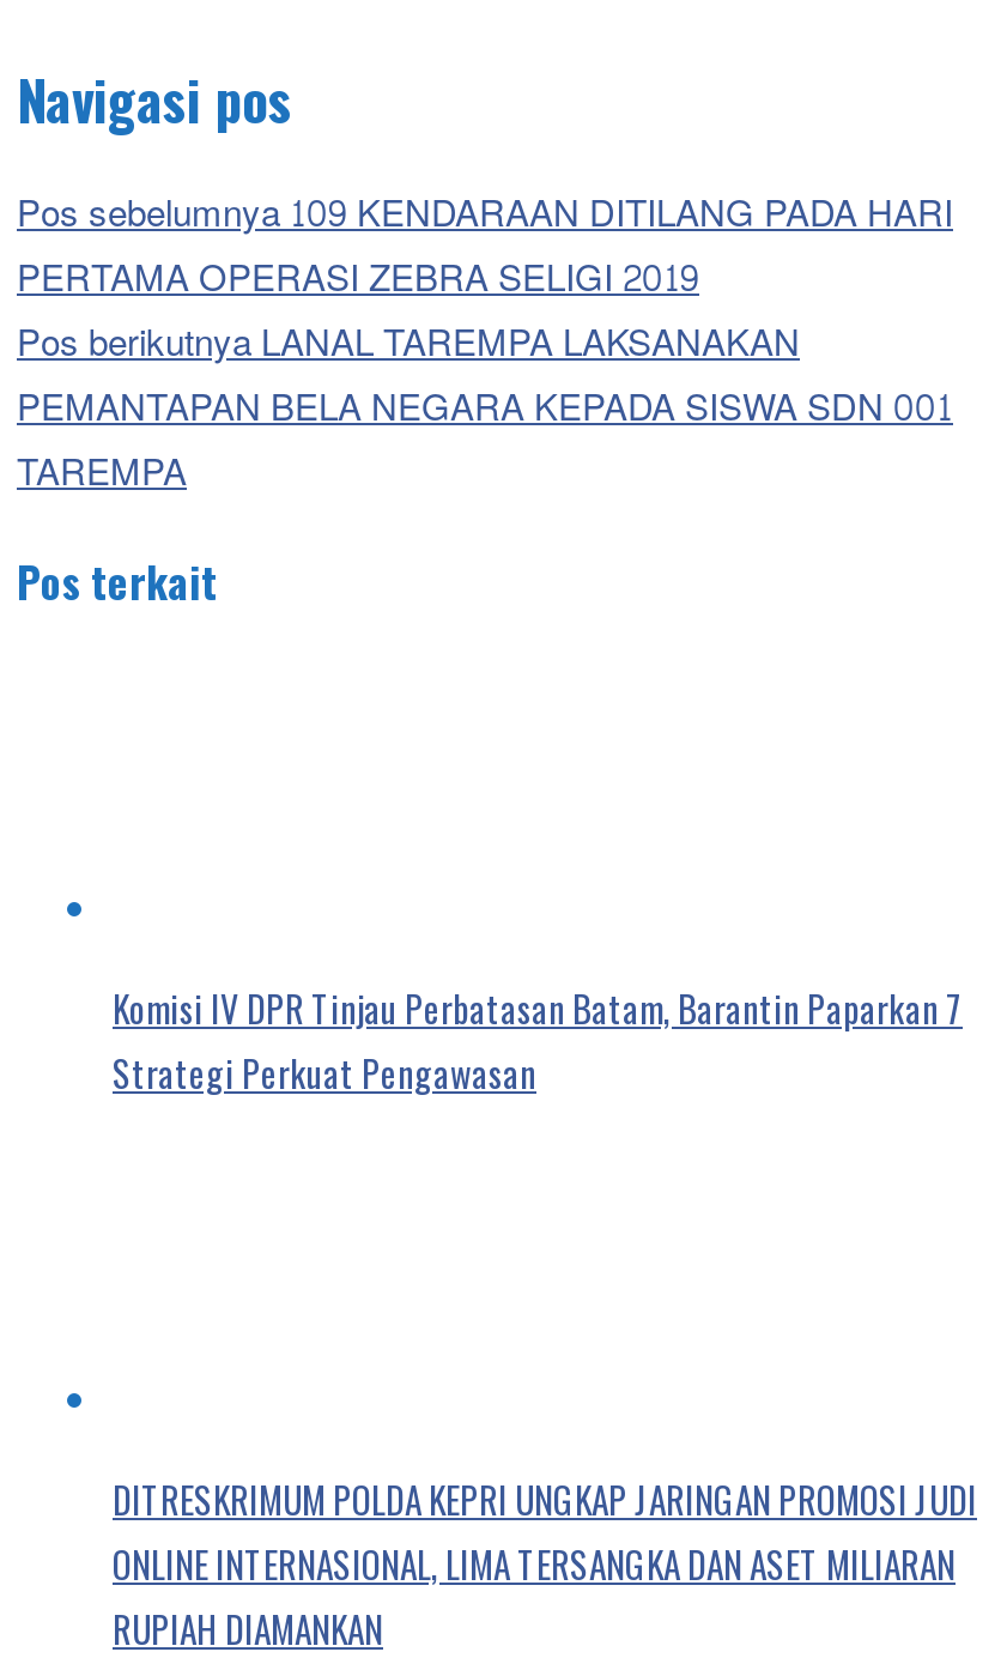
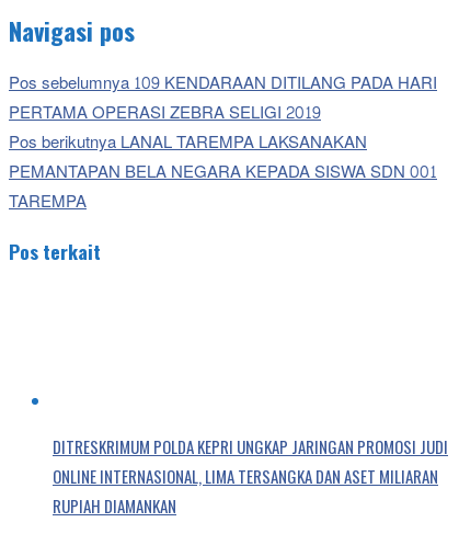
[113,980,963,1097] Komisi IV DPR Tinjau Perbatasan Batam, Barantin Paparkan 7 | Strategi Perkuat Pengawasan -> none

